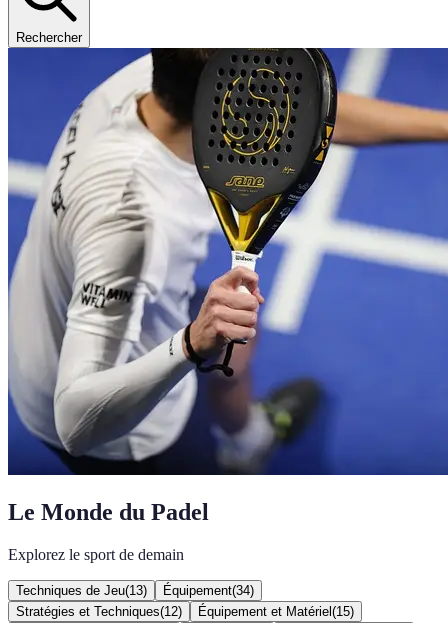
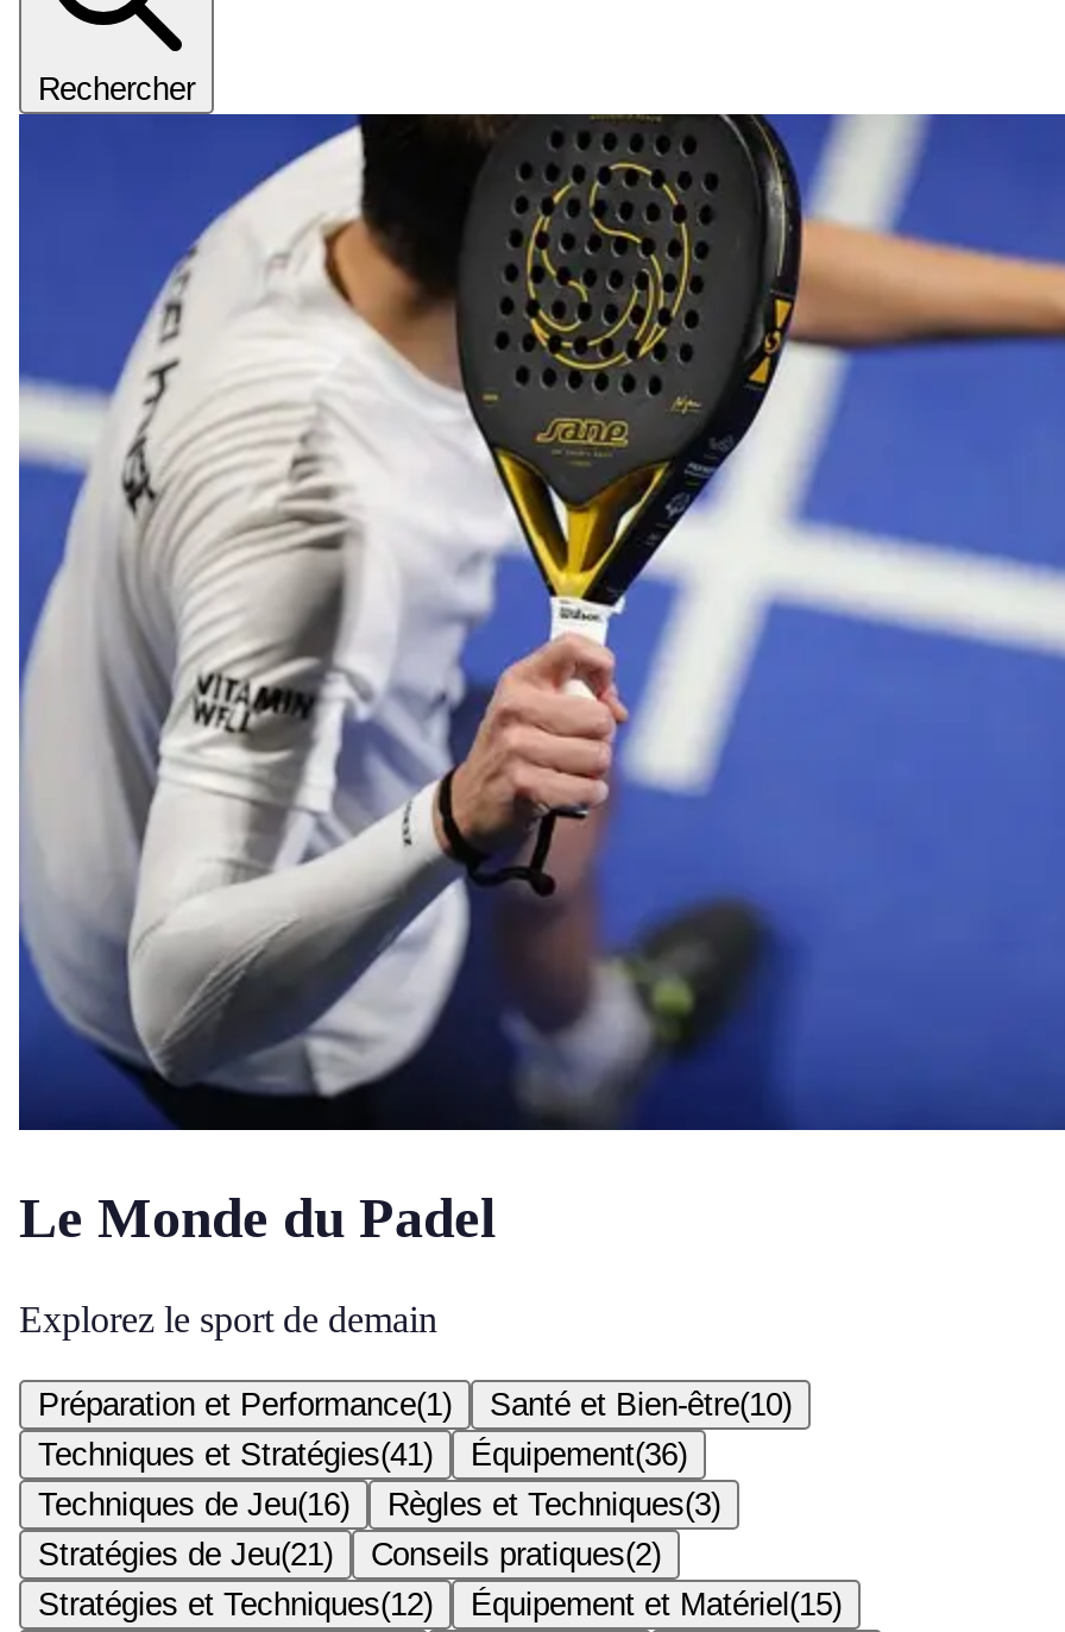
[16,583,254,598] Techniques de Jeu (13) | Équipement(34) -> [38,1386,792,1572] Préparation et Performance(1) | Santé et Bien-être(10) | Techniques et Stratégies(41) | Équipement(36) | Techniques de Jeu(16) | Règles et Techniques(3) | Stratégies de Jeu(21) | Conseils pratiques(2)

